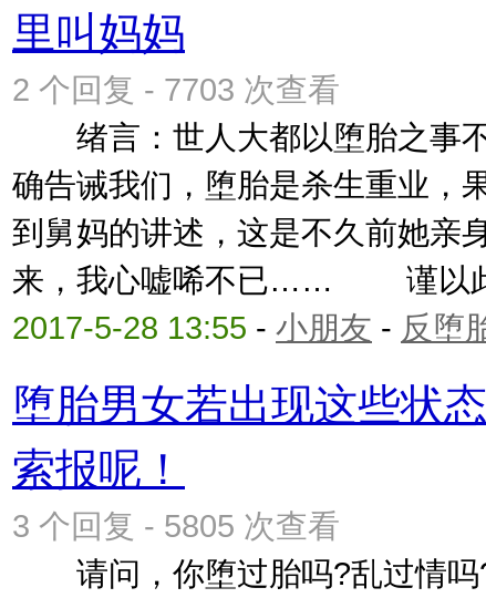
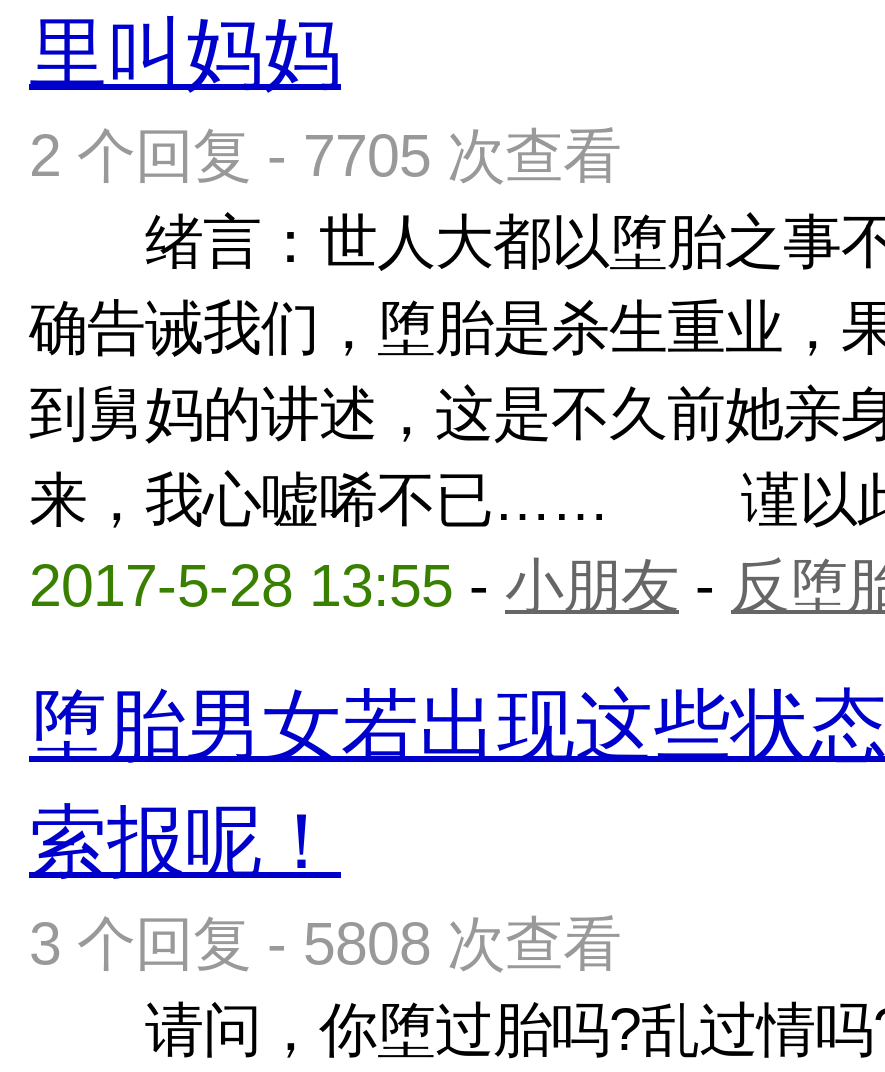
[12,71,340,107] 2 个回复 - 7703 次查看 -> [29,122,621,188] 2 个回复 - 7705 次查看
[12,507,340,544] 3 个回复 - 5805 次查看 -> [29,910,621,976] 3 个回复 - 5808 次查看

